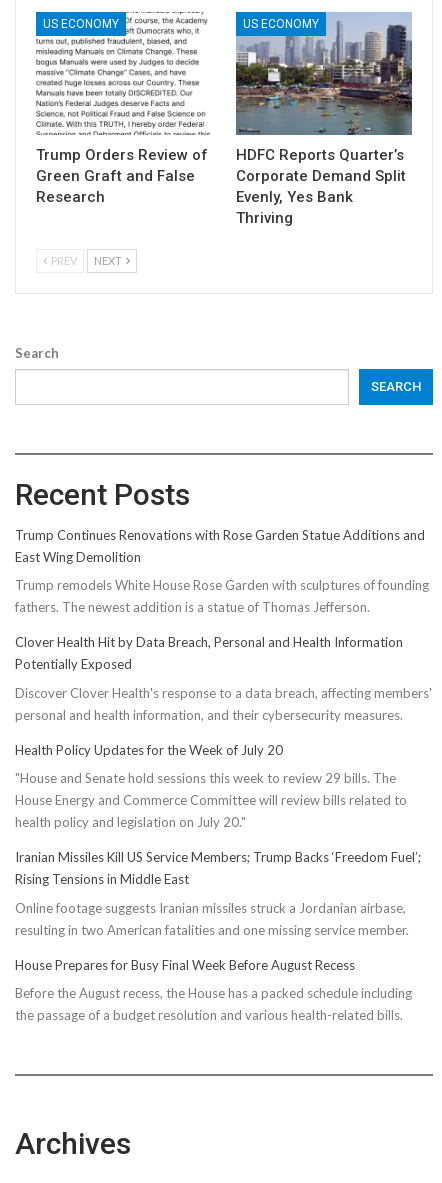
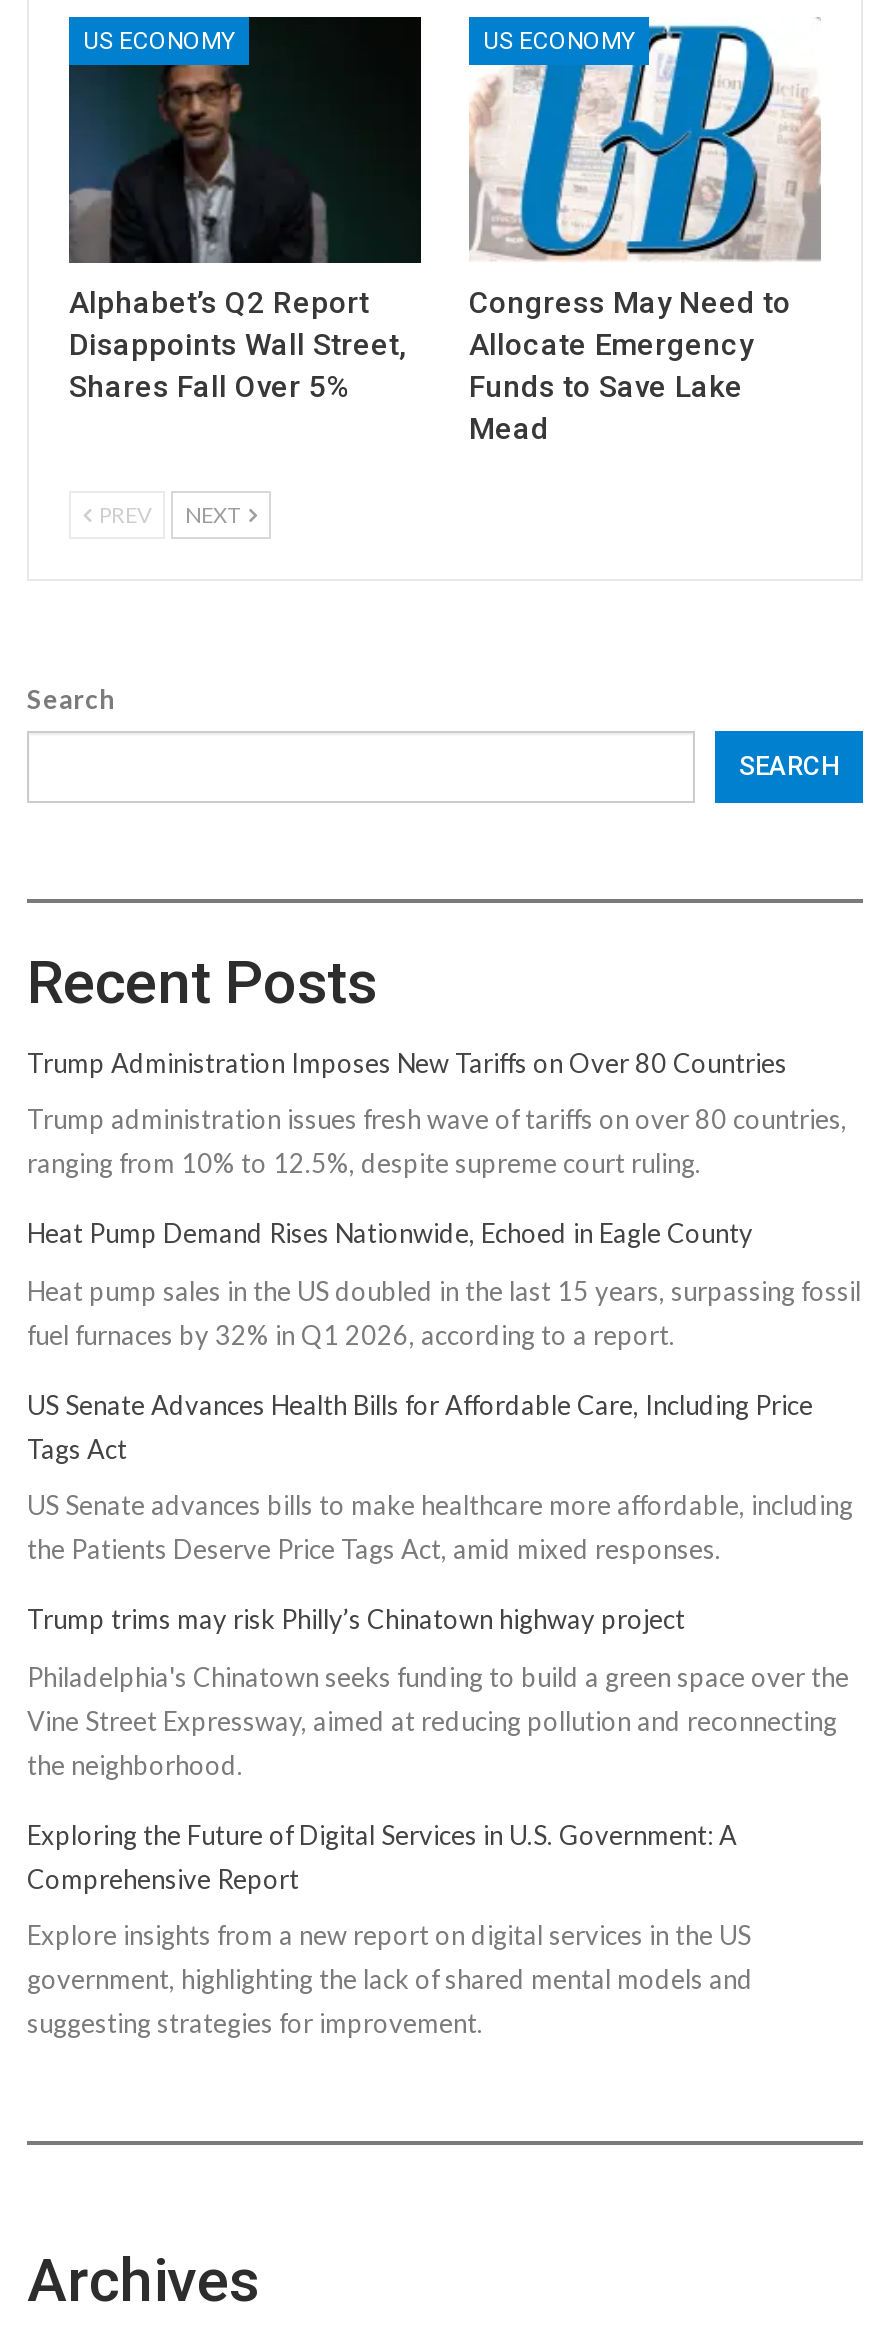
[36,12,212,206] [image] | Trump Orders Review of | Green Graft and False | Research -> [67,15,423,404] [image] | Alphabet’s Q2 Report | Disappoints Wall Street, | Shares Fall Over 5%
[235,11,413,227] [image] | HDFC Reports Quarter’s | Corporate Demand Split | Evenly, Yes Bank | Thriving -> [469,19,821,446] [image] | Congress May Need to | Allocate Emergency | Funds to Save Lake | Mead
[15,527,425,565] Trump Continues Renovations with Rose Garden Statue Additions and | East Wing Demolition -> [27,1046,787,1078] Trump Administration Imposes New Tariffs on Over 80 Countries
[15,577,429,615] Trump remodels White House Rose Garden with sculptures of founding | fathers. The newest addition is a statue of Thomas Jefferson. -> [27,1103,847,1179] Trump administration issues fresh wave of tariffs on over 80 countries, | ranging from 10% to 12.5%, despite supreme court ruling.
[15,634,403,672] Clover Health Hit by Data Breach, Personal and Health Information | Potentially Exposed -> [27,1217,753,1249] Heat Pump Demand Rises Nationwide, Echoed in Eagle County
[15,685,432,723] Discover Clover Health's response to a data breach, affecting members' | personal and health information, and their cybersecurity measures. -> [27,1274,861,1350] Heat pump sales in the US doubled in the last 15 years, surpassing fossil | fuel furnaces by 32% in Q1 2026, according to a report.
[15,742,283,758] Health Policy Updates for the Week of July 20 -> [27,1388,813,1464] US Senate Advances Health Bills for Affordable Care, Including Price | Tags Act
[15,770,407,830] "House and Senate hold sessions this week to review 29 bills. The | House Energy and Commerce Committee will review bills related to | health policy and legislation on July 20." -> [27,1489,853,1565] US Senate advances bills to make healthcare more affordable, including | the Patients Deserve Price Tags Act, amid mixed responses.
[15,849,421,887] Iranian Missiles Kill US Service Members; Trump Backs ‘Freedom Fuel’; | Rising Tensions in Middle East -> [27,1603,685,1635] Trump trims may risk Philly’s Chinatown highway project
[15,900,409,938] Online footage suggests Iranian missiles struck a Jordanian airbase, | resulting in two American fatalities and one missing service member. -> [27,1660,849,1780] Philadelphia's Chinatown seeks funding to build a green space over the | Vine Street Expressway, aimed at reducing pollution and reconnecting | the neighborhood.
[15,957,355,973] House Prepares for Busy Final Week Before August Recess -> [27,1818,737,1894] Exploring the Future of Digital Services in U.S. Government: A | Comprehensive Report
[15,985,412,1023] Before the August recess, the House has a packed schedule including | the passage of a budget resolution and various health-related bills. -> [27,1919,753,2039] Explore insights from a new report on digital services in the US | government, highlighting the lack of shared mental models and | suggesting strategies for improvement.

